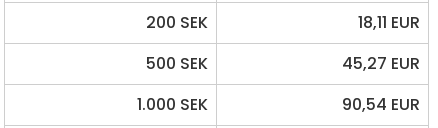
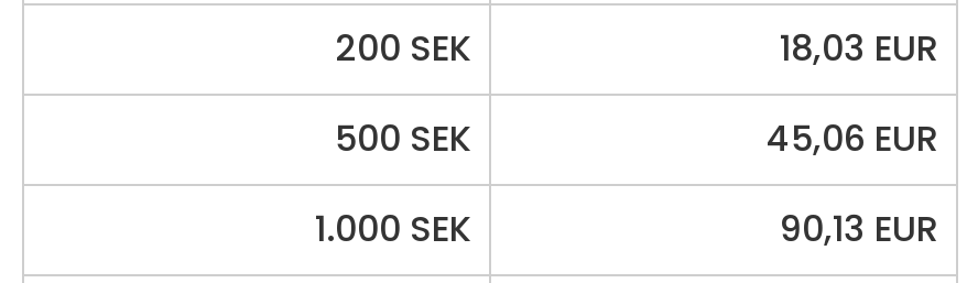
[358,11,420,34] 18,11 EUR -> [780,23,938,74] 18,03 EUR
[342,52,420,75] 45,27 EUR -> [767,113,938,164] 45,06 EUR
[342,93,420,116] 90,54 EUR -> [780,204,938,254] 90,13 EUR

